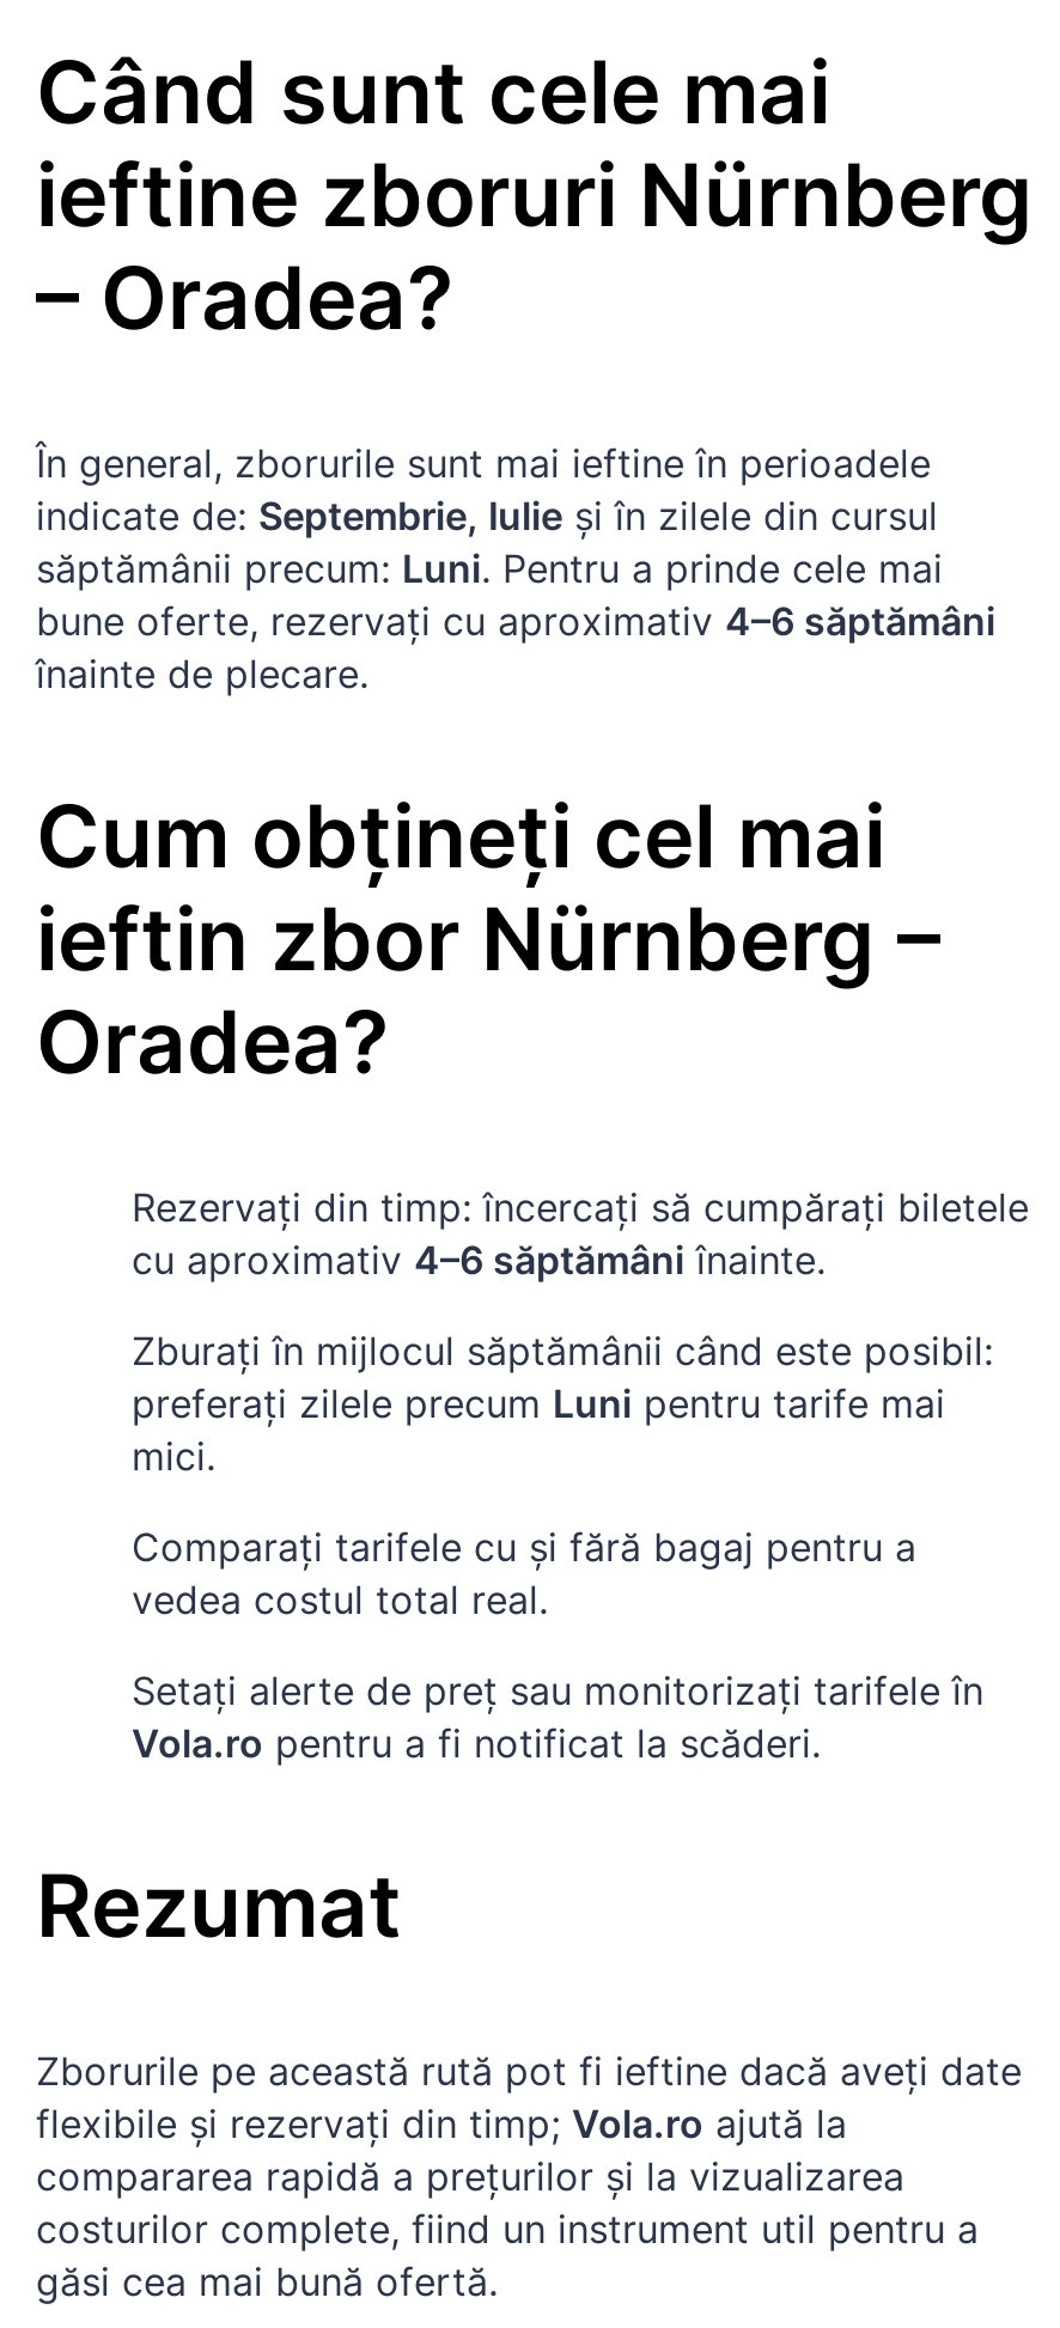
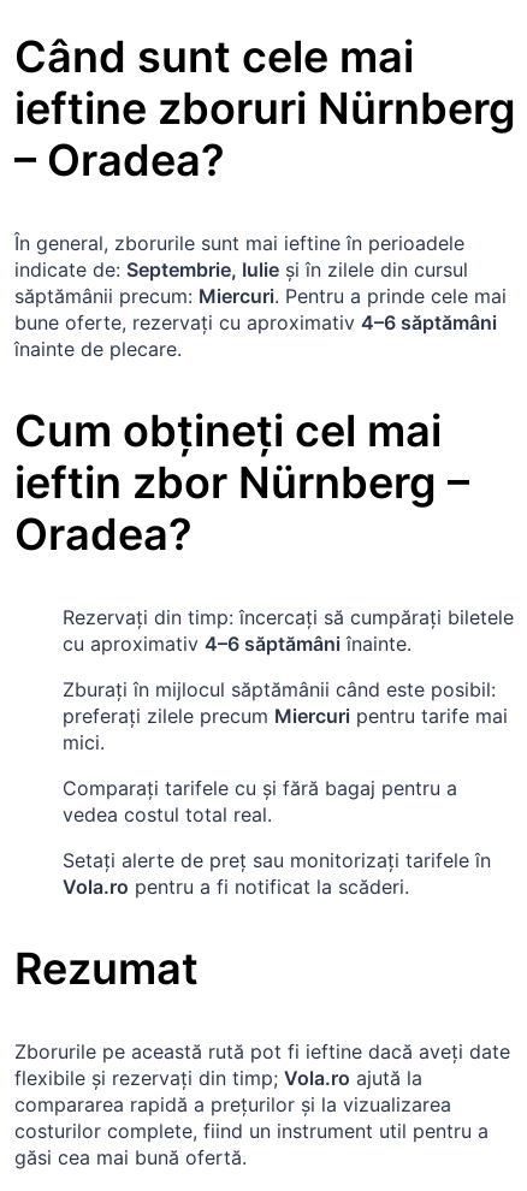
[36,544,943,591] săptămânii precum: Luni. Pentru a prinde cele mai -> [14,284,507,308] săptămânii precum: Miercuri. Pentru a prinde cele mai
[132,1379,945,1426] preferați zilele precum Luni pentru tarife mai -> [63,703,508,727] preferați zilele precum Miercuri pentru tarife mai

